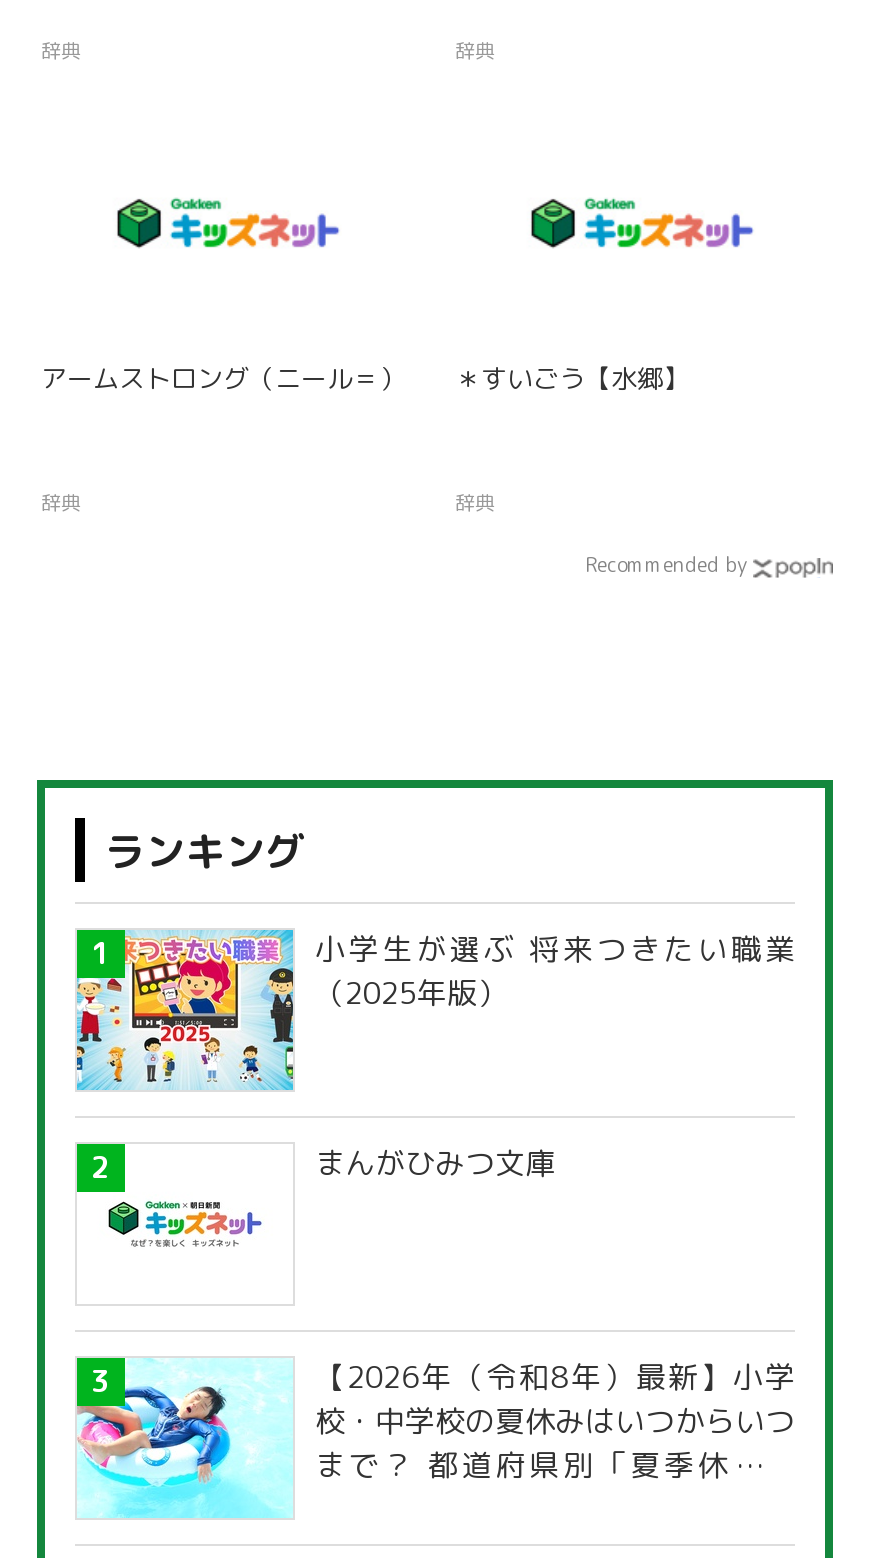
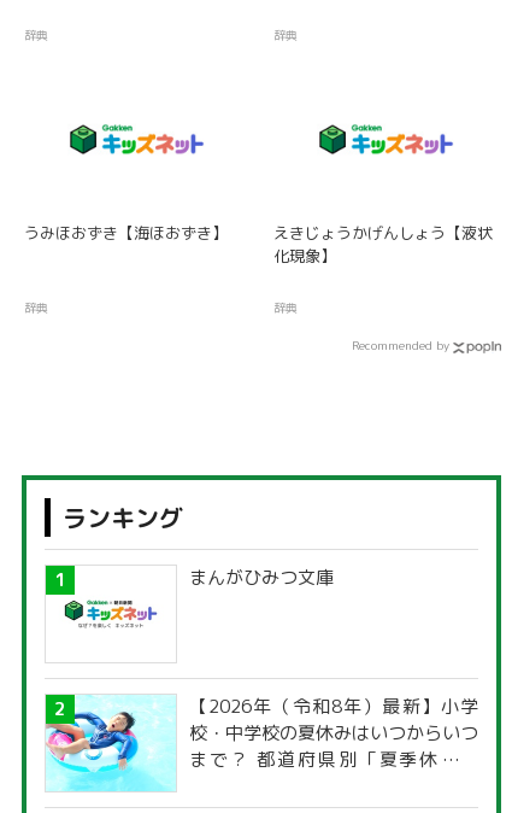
[41,360,405,396] アームストロング（ニール＝） -> [24,222,228,244] うみほおずき【海ほおずき】
[455,360,689,396] ＊すいごう【水郷】 -> [273,222,493,267] えきじょうかげんしょう【液状 | 化現象】
[75,928,795,1092] [image] | 小学生が選ぶ 将来つきたい職業 | （2025年版） -> none

